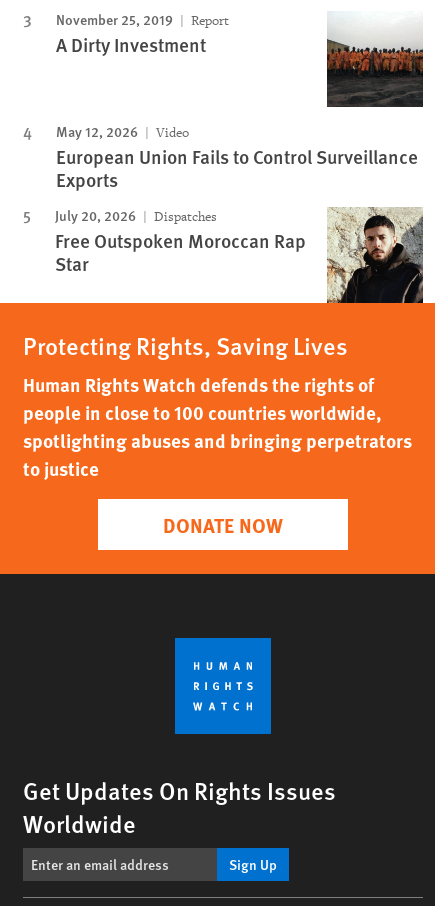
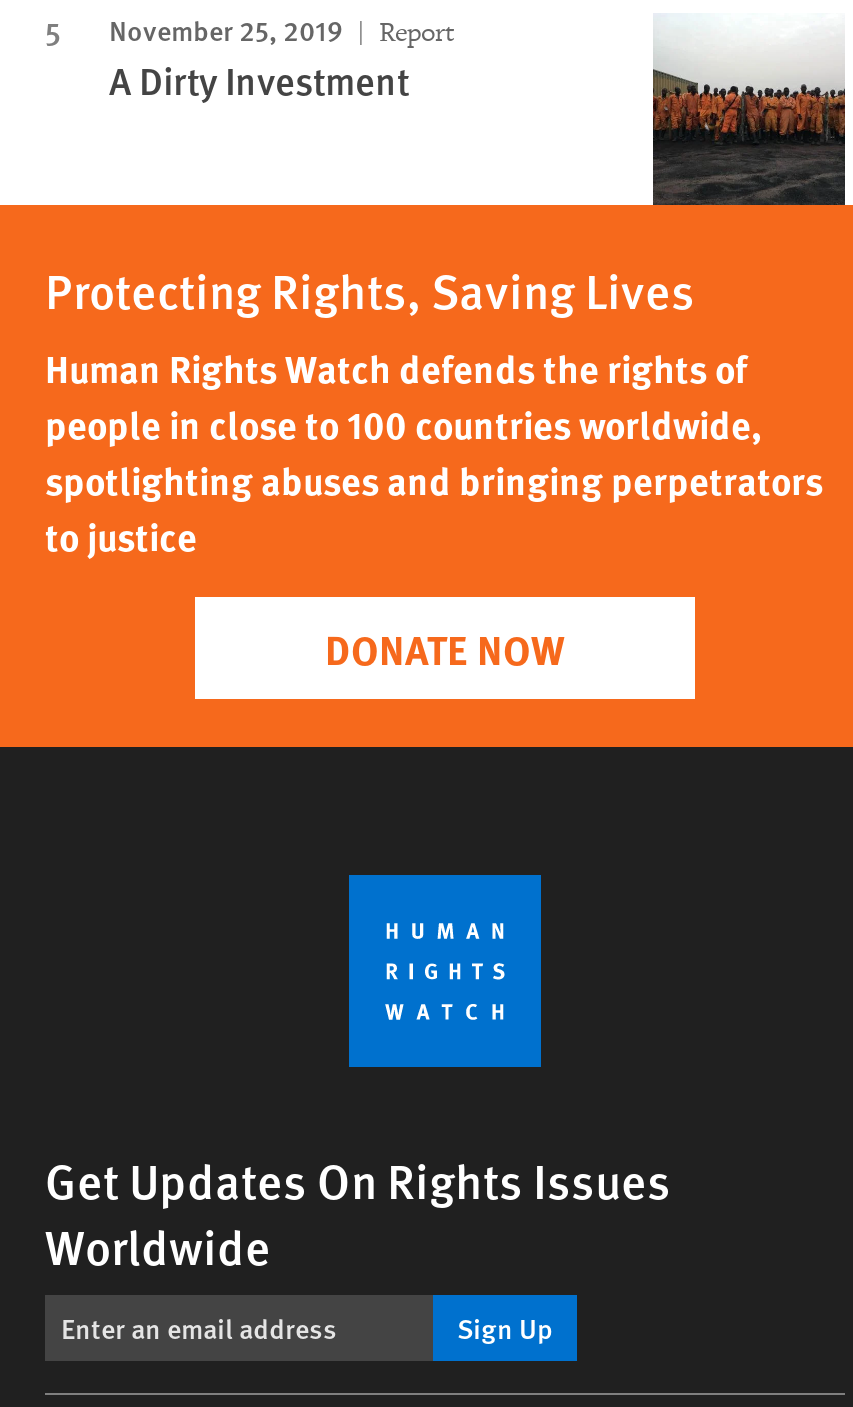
[55,121,424,303] [image] | May 12, 2026 | Video | European Union Fails to Control Surveillance | Exports | July 20, 2026 | Dispatches | Free Outspoken Moroccan Rap | Star -> none

